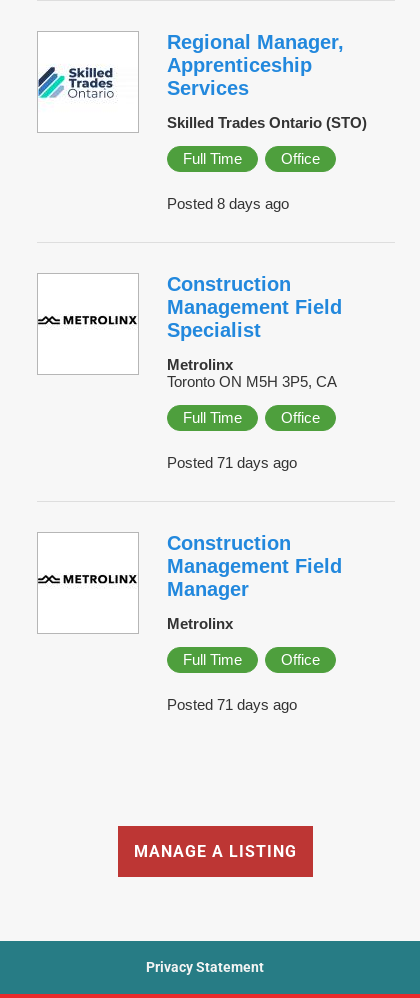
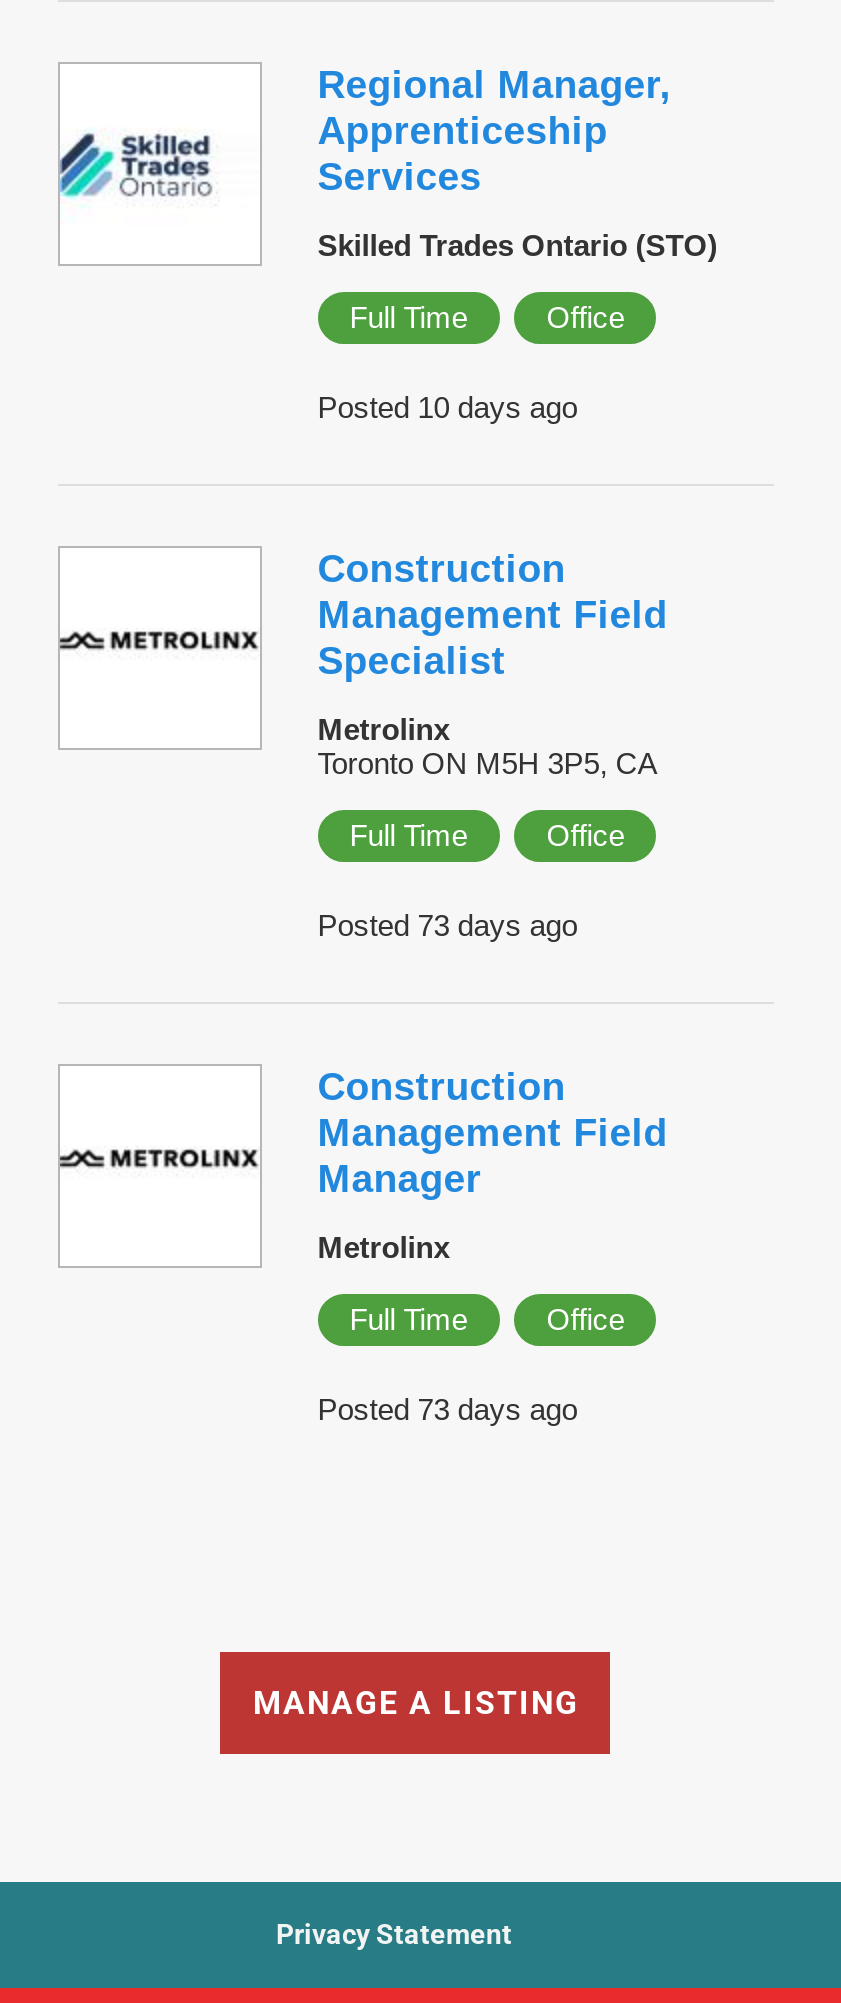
[167,195,289,212] Posted 8 days ago -> [318,389,578,423] Posted 10 days ago
[167,454,297,471] Posted 71 days ago -> [318,907,578,941] Posted 73 days ago
[167,695,297,712] Posted 71 days ago -> [318,1391,578,1425] Posted 73 days ago

